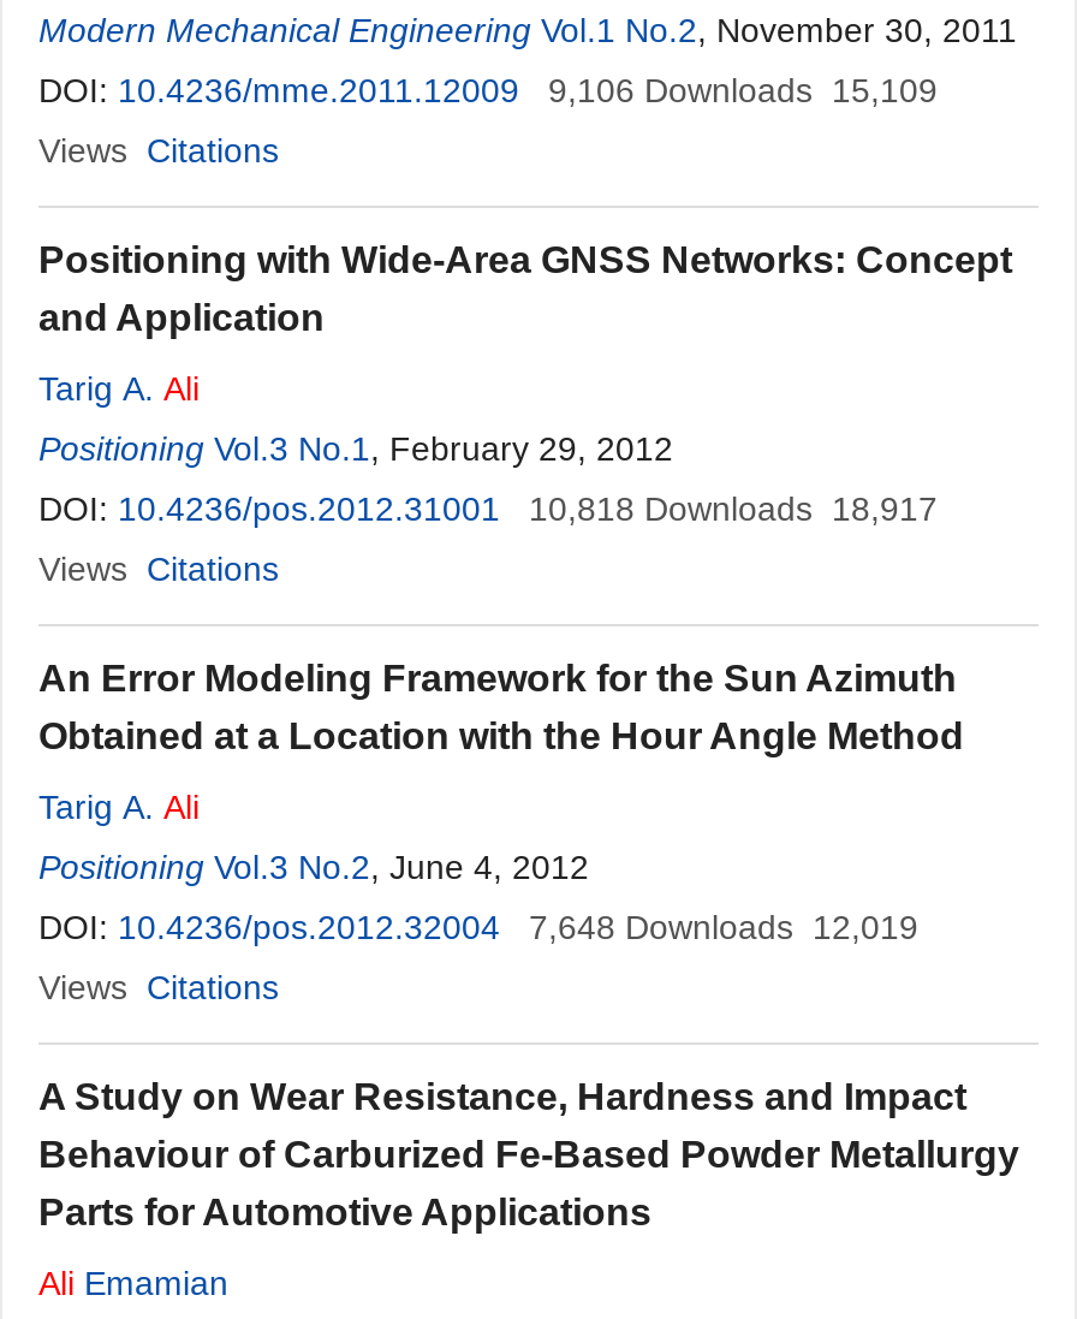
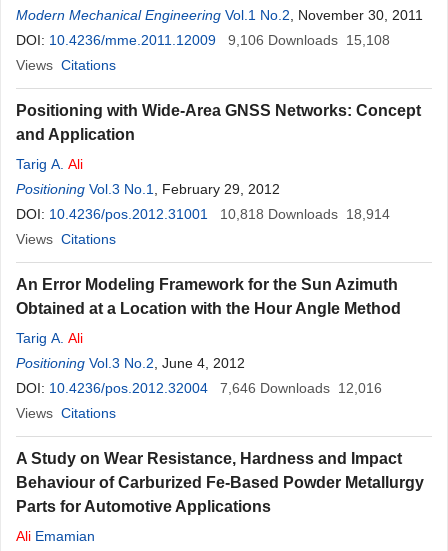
[38,71,938,109] DOI: 10.4236/mme.2011.12009 9,106 Downloads 15,109 -> [16,32,390,48] DOI: 10.4236/mme.2011.12009 9,106 Downloads 15,108
[38,489,938,528] DOI: 10.4236/pos.2012.31001 10,818 Downloads 18,917 -> [16,206,390,222] DOI: 10.4236/pos.2012.31001 10,818 Downloads 18,914
[38,908,918,946] DOI: 10.4236/pos.2012.32004 7,648 Downloads 12,019 -> [16,380,382,396] DOI: 10.4236/pos.2012.32004 7,646 Downloads 12,016

